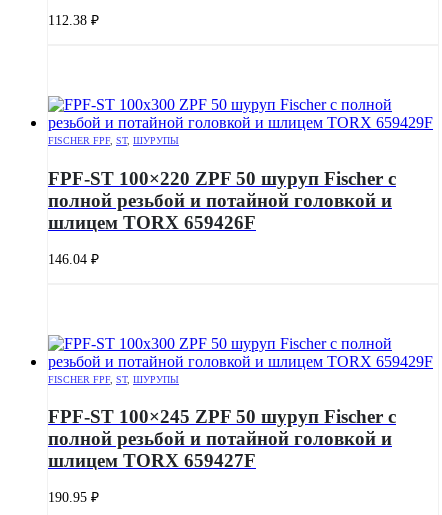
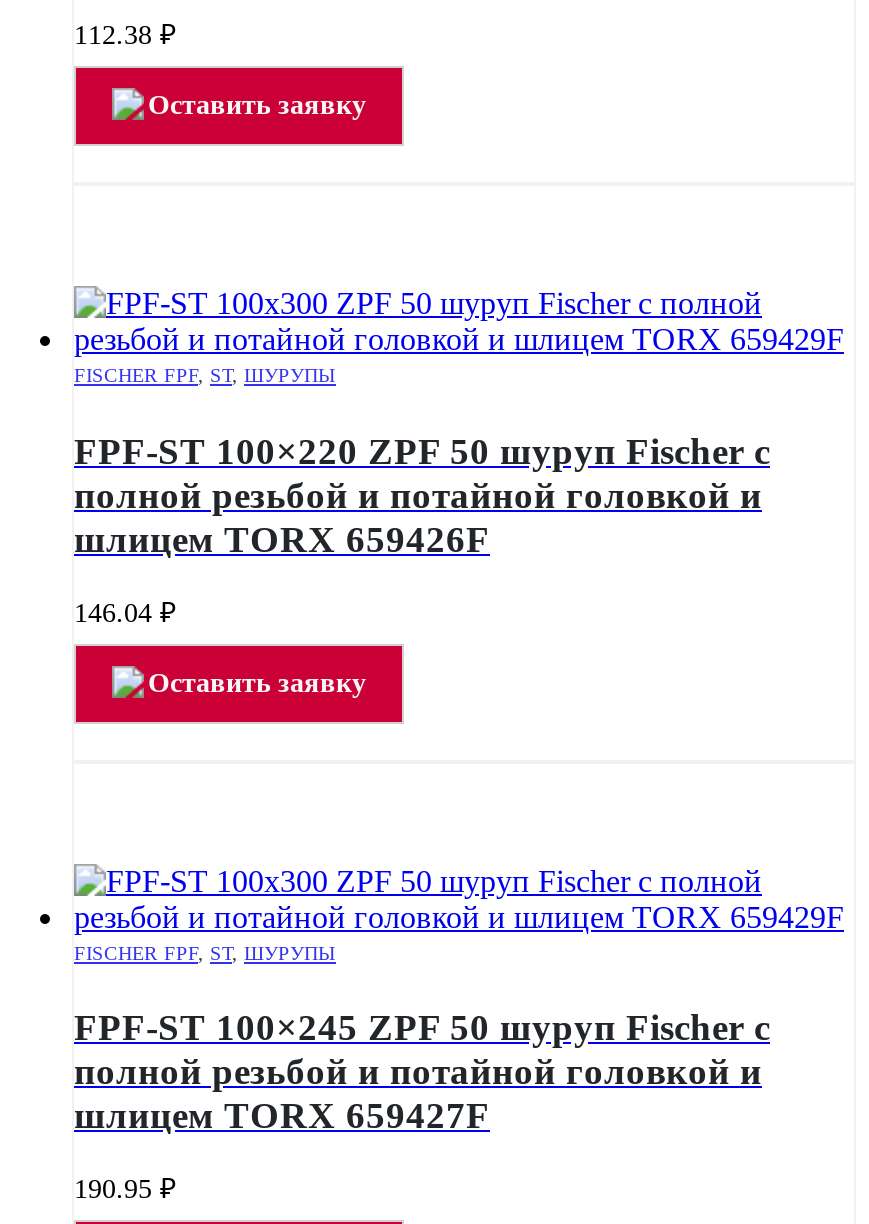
none -> [148,90,366,120] Оставить заявку
none -> [148,667,366,697] Оставить заявку

